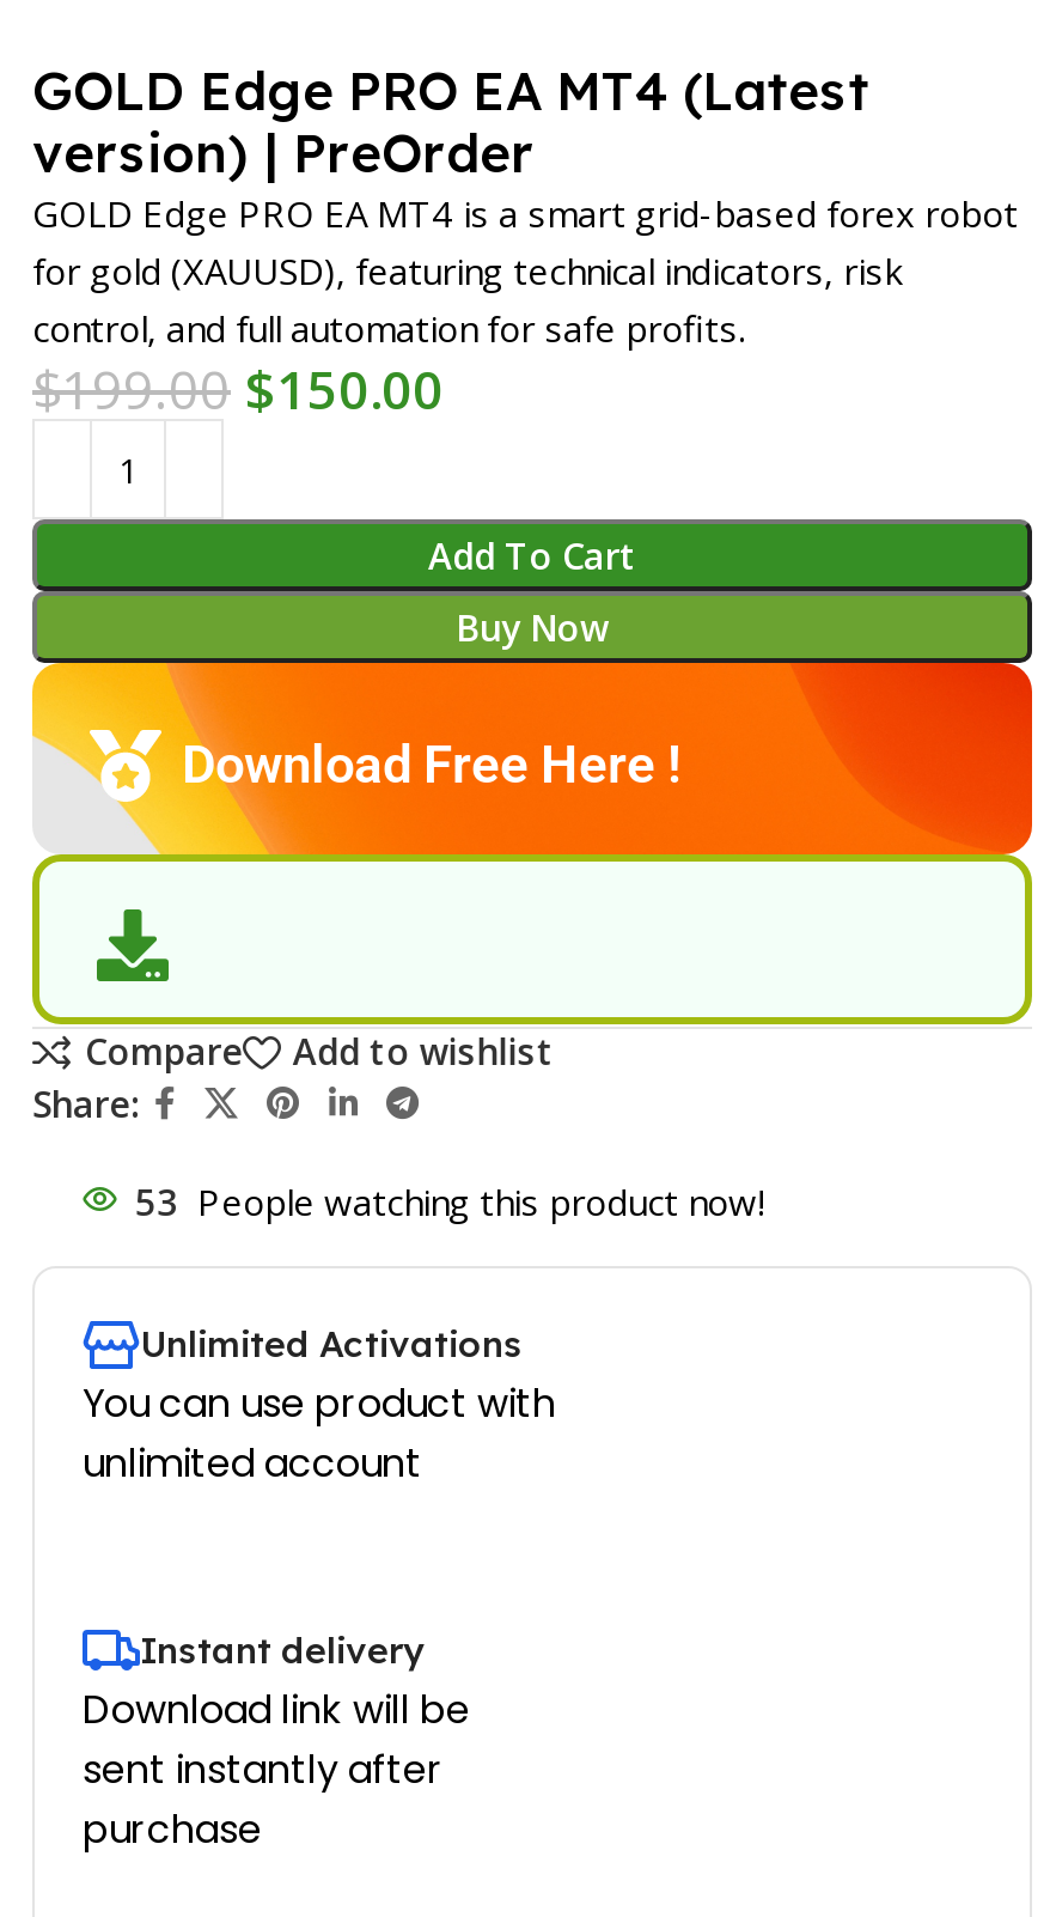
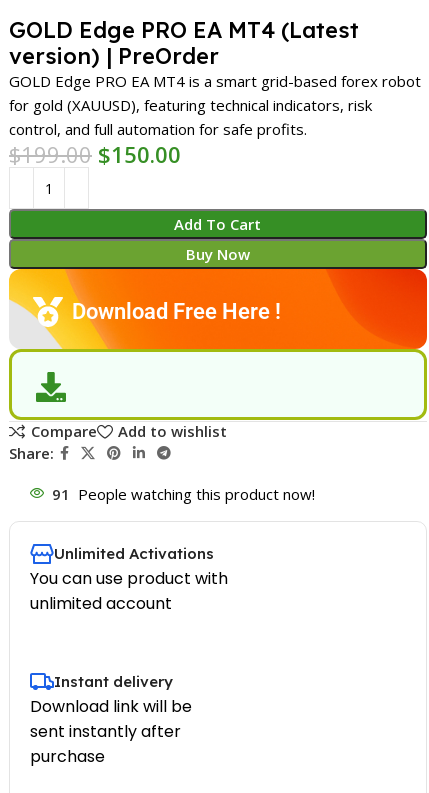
[135,1177,764,1225] 53 People watching this product now! -> [52,484,315,504] 91 People watching this product now!

